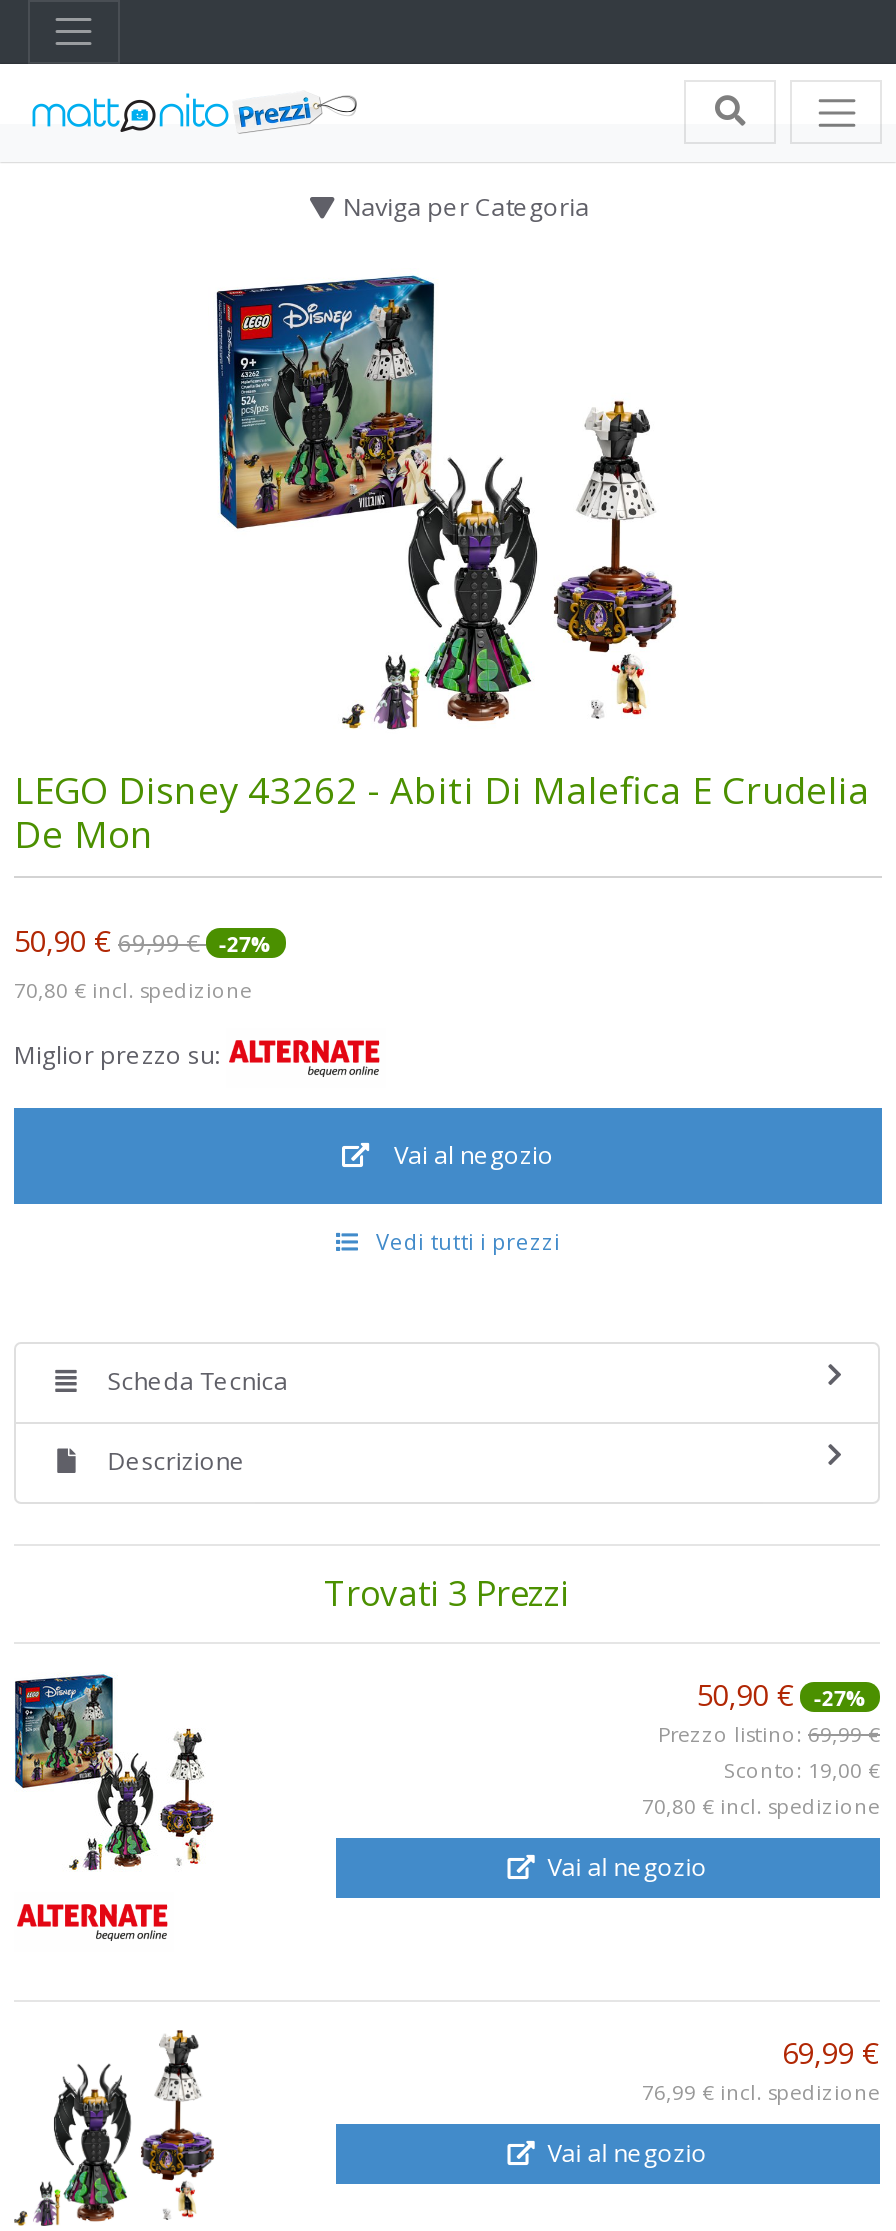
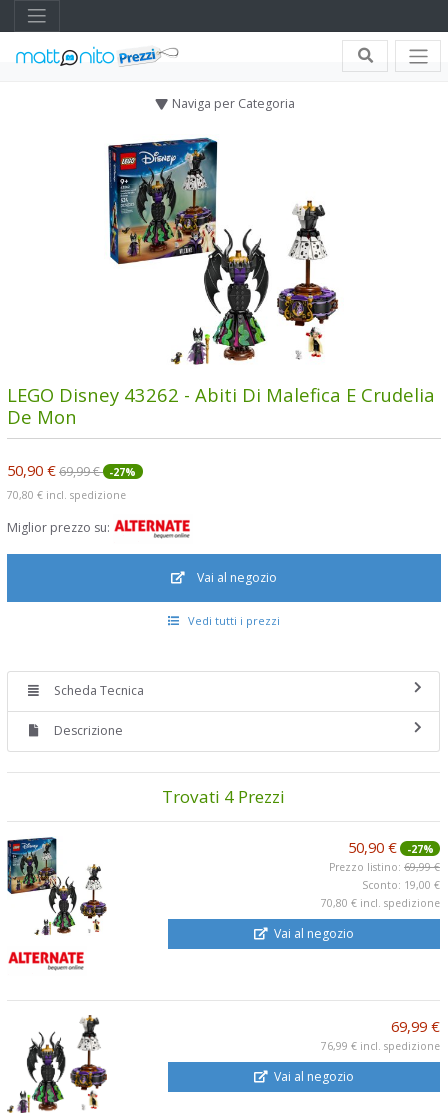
[324,1570,570,1616] Trovati 3 Prezzi -> [162,785,285,808] Trovati 4 Prezzi

